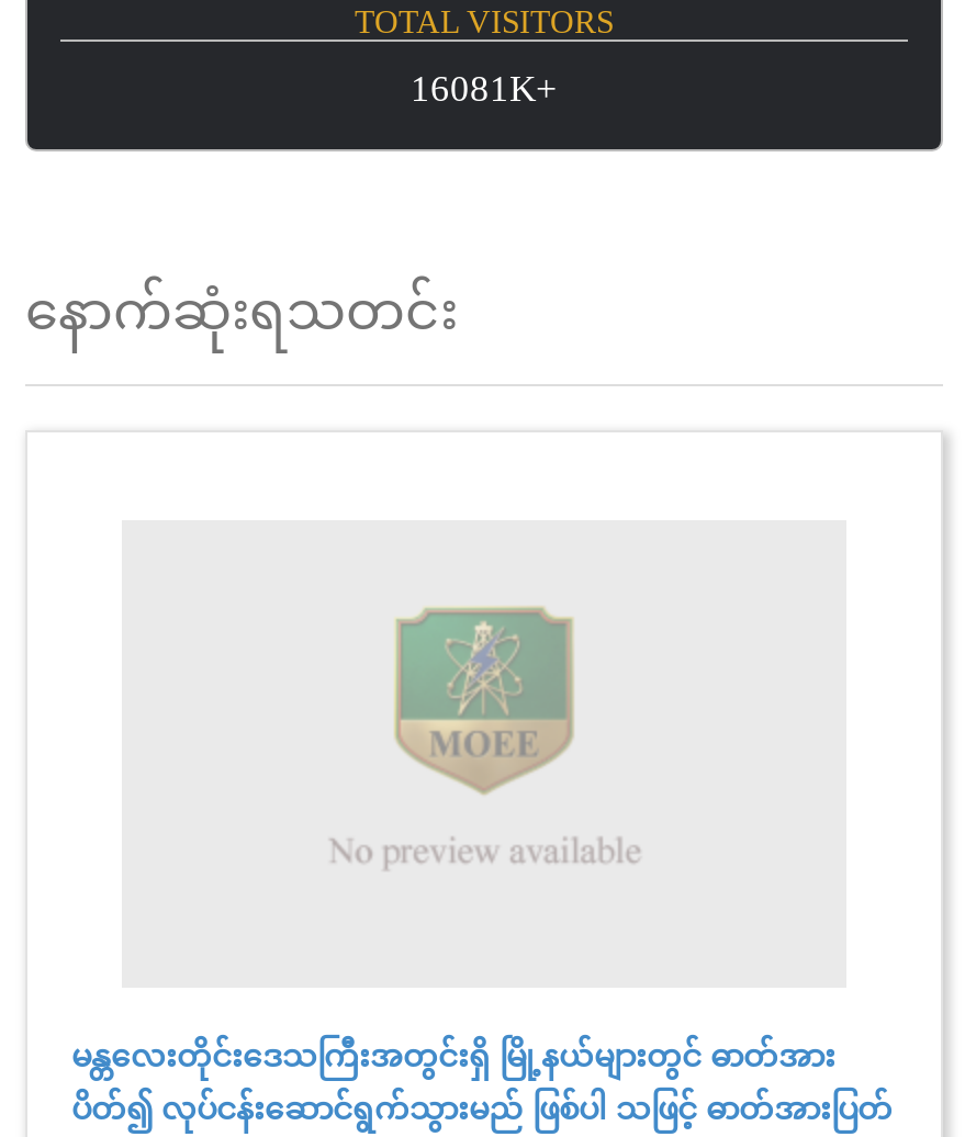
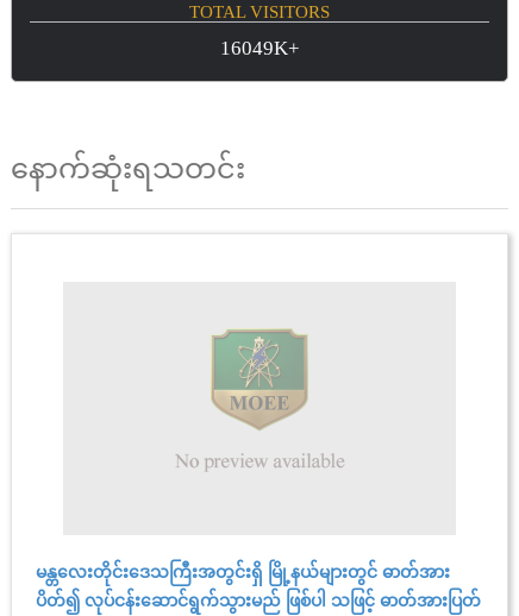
[411,69,558,110] 16081K+ -> [220,37,299,60] 16049K+

